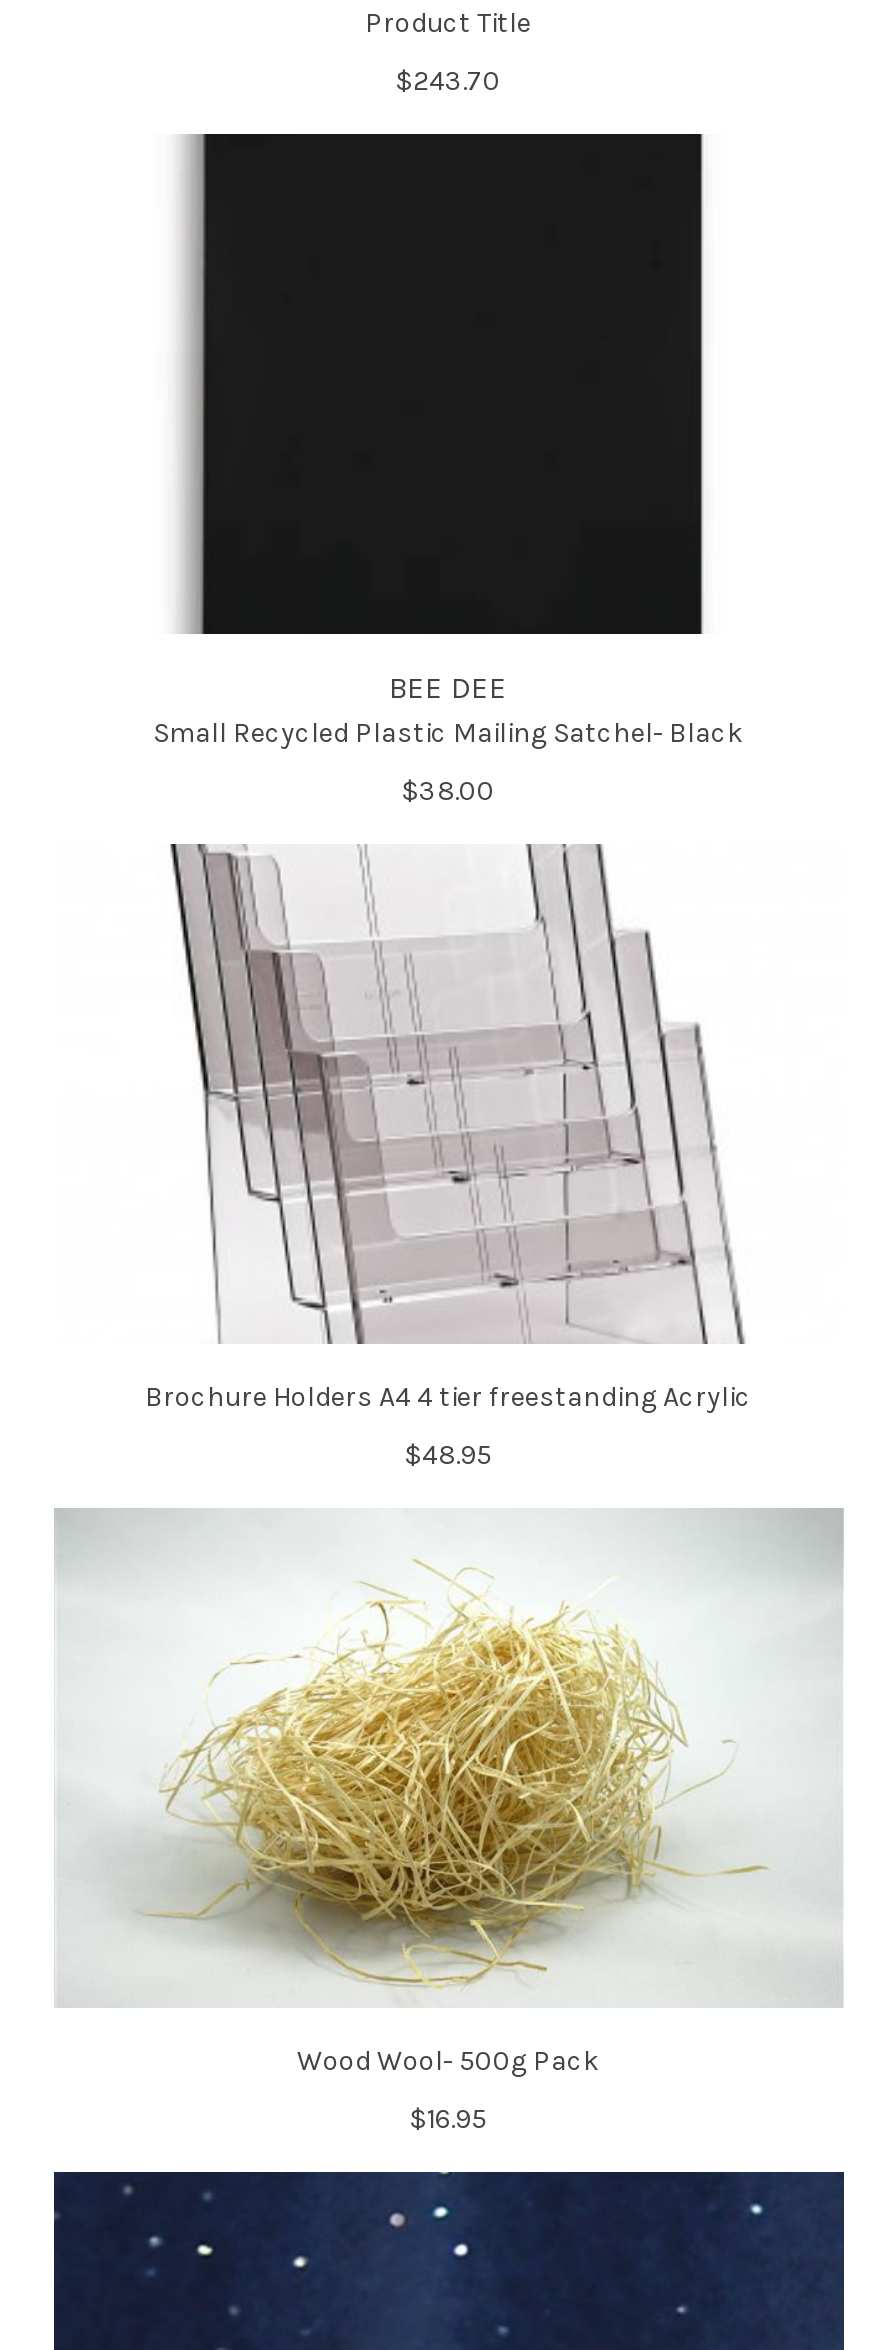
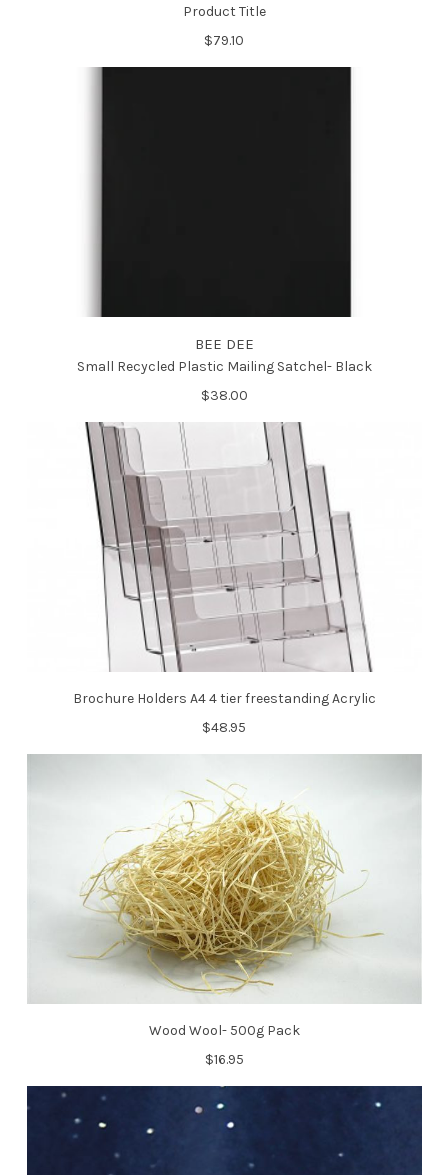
[395,64,501,98] $243.70 -> [204,32,244,49] $79.10

